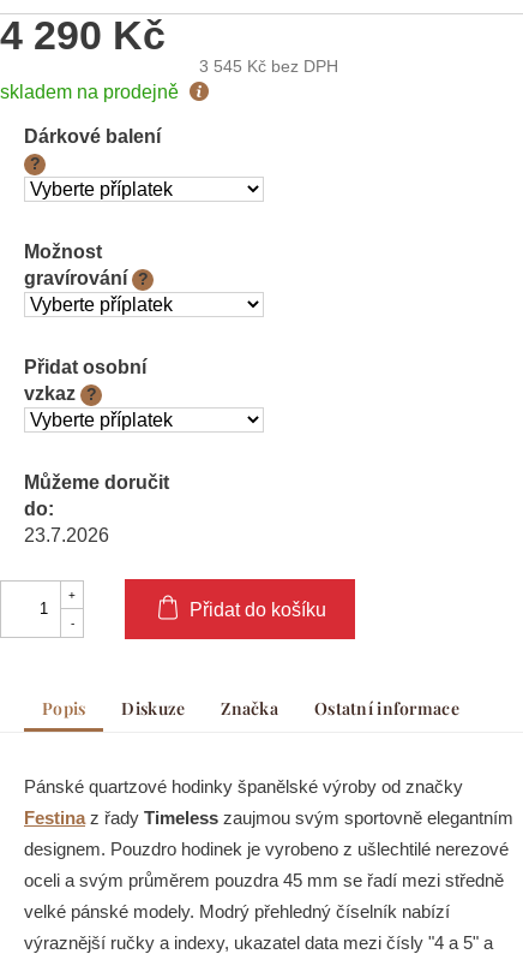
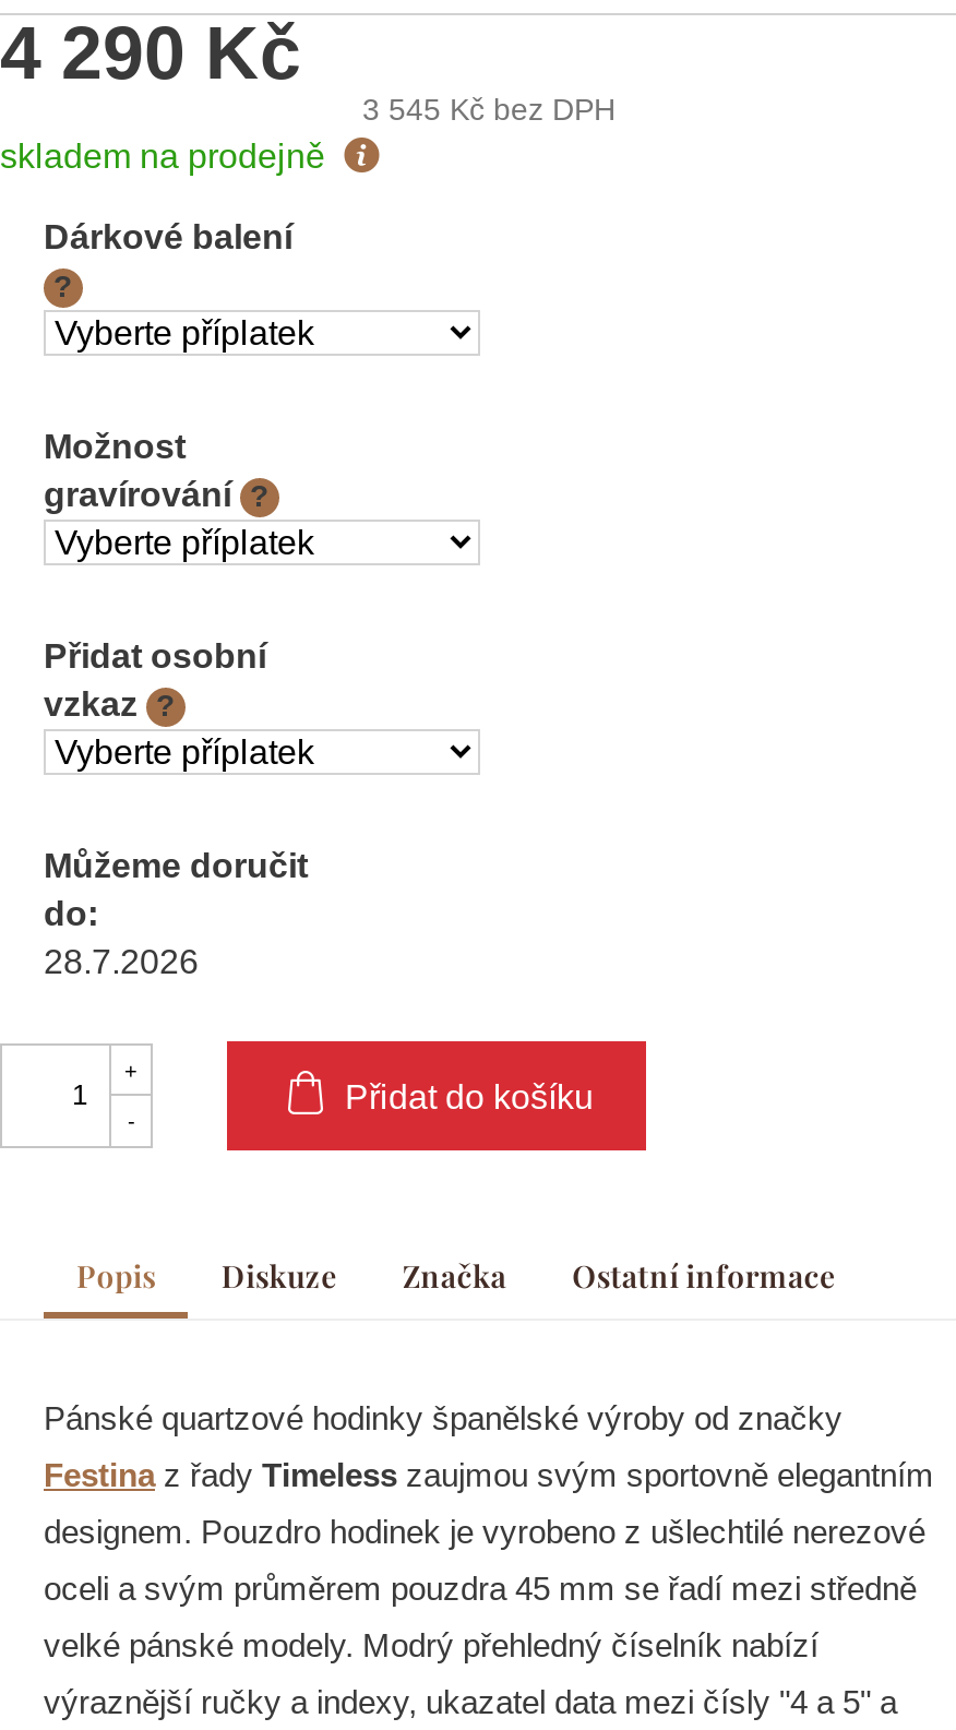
[24,525,109,545] 23.7.2026 -> [44,943,199,980] 28.7.2026

